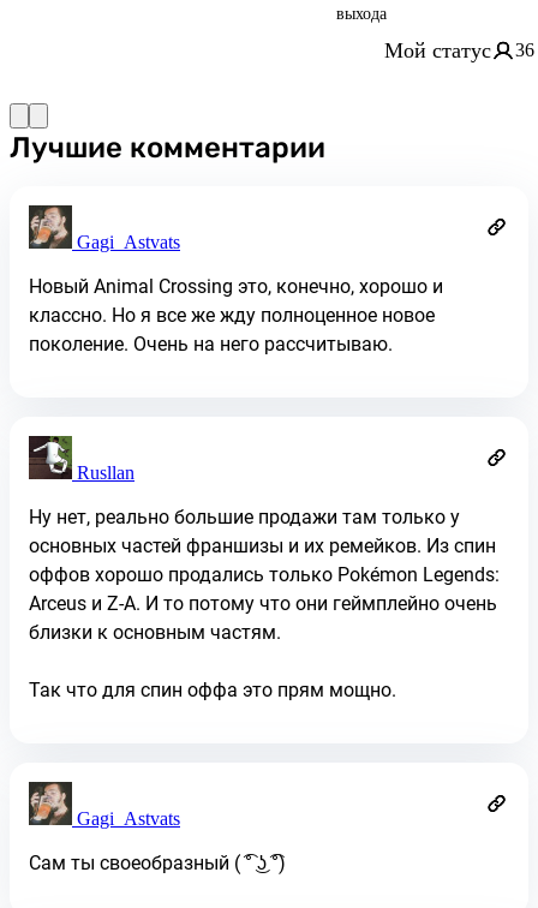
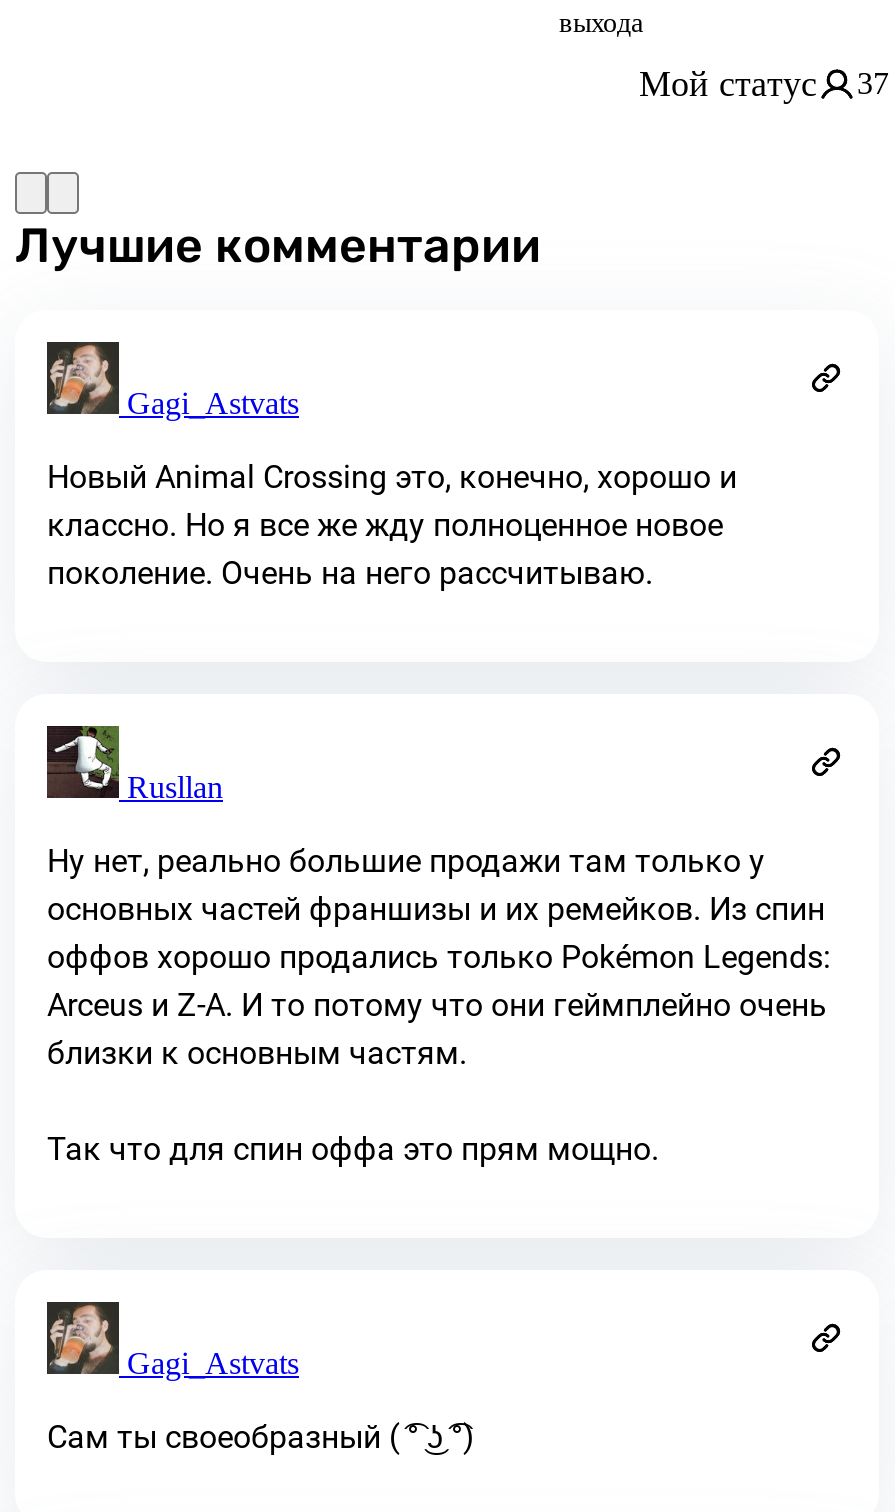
[384,38,534,62] Мой статус 36 -> [639,63,889,103] Мой статус 37

